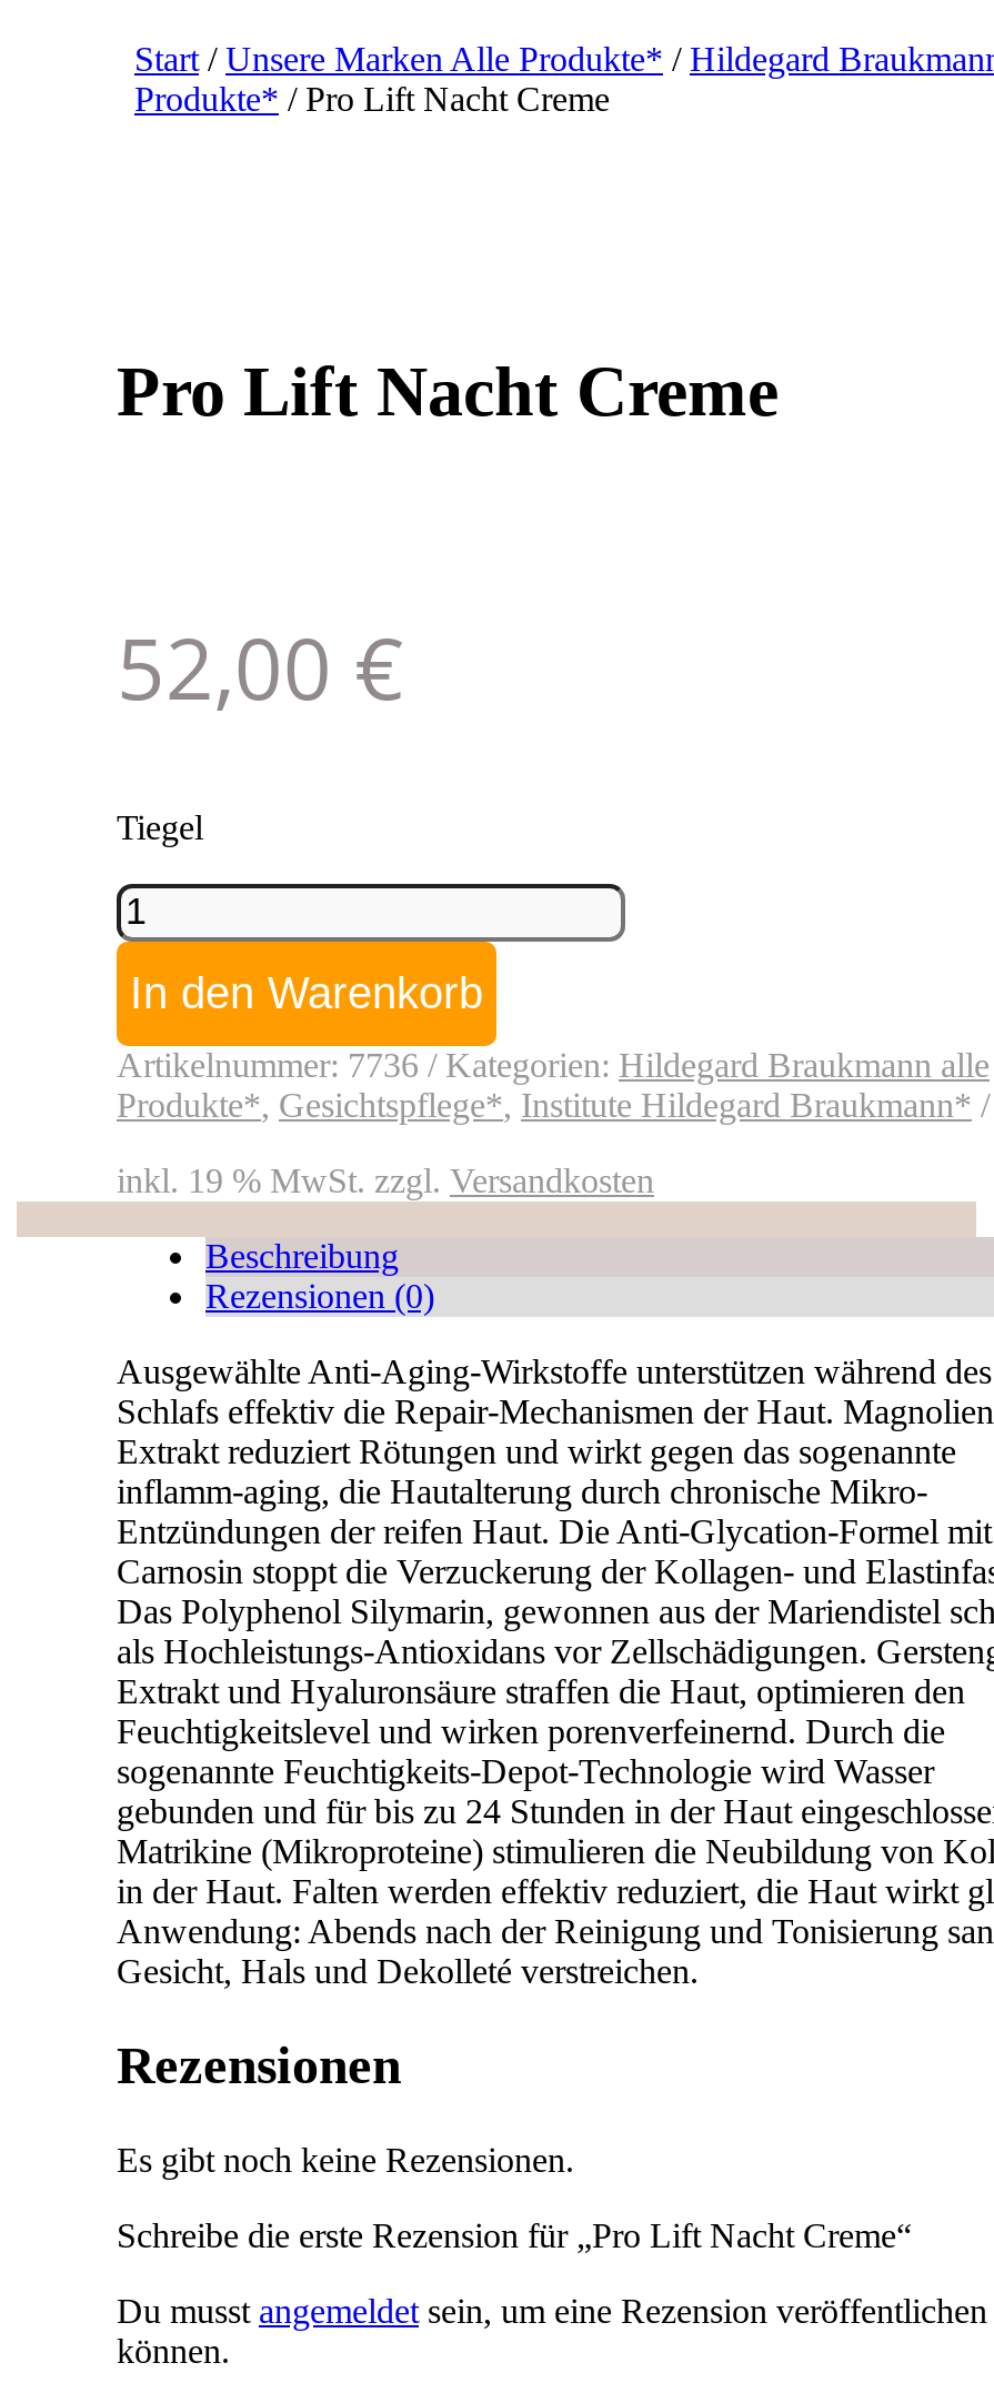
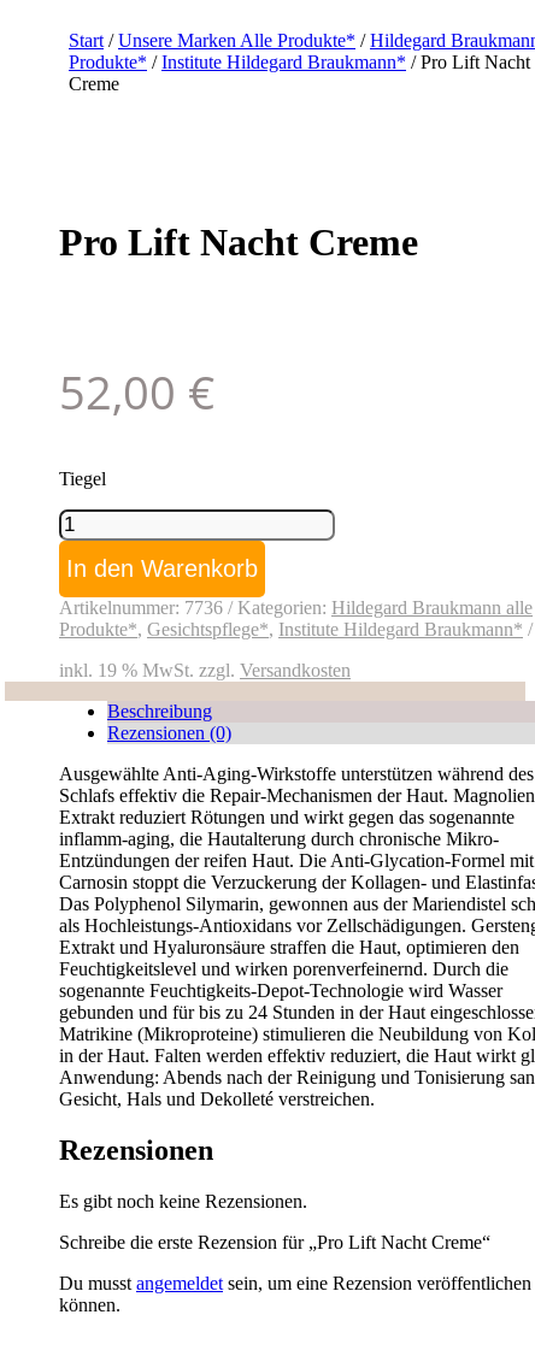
[134,80,610,118] Produkte* / Pro Lift Nacht Creme -> [69,52,530,94] Produkte* / Institute Hildegard Braukmann* / Pro Lift Nacht | Creme

